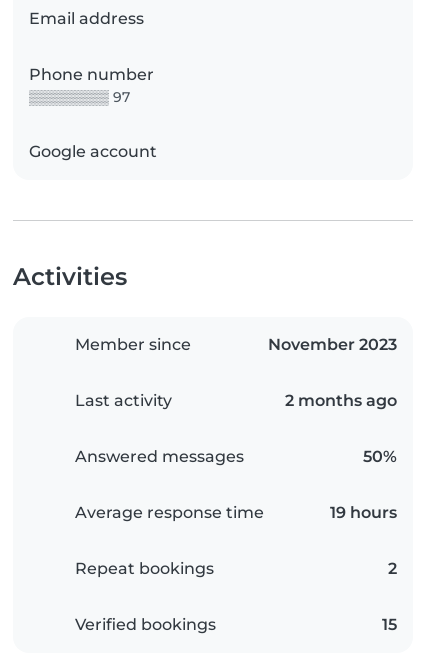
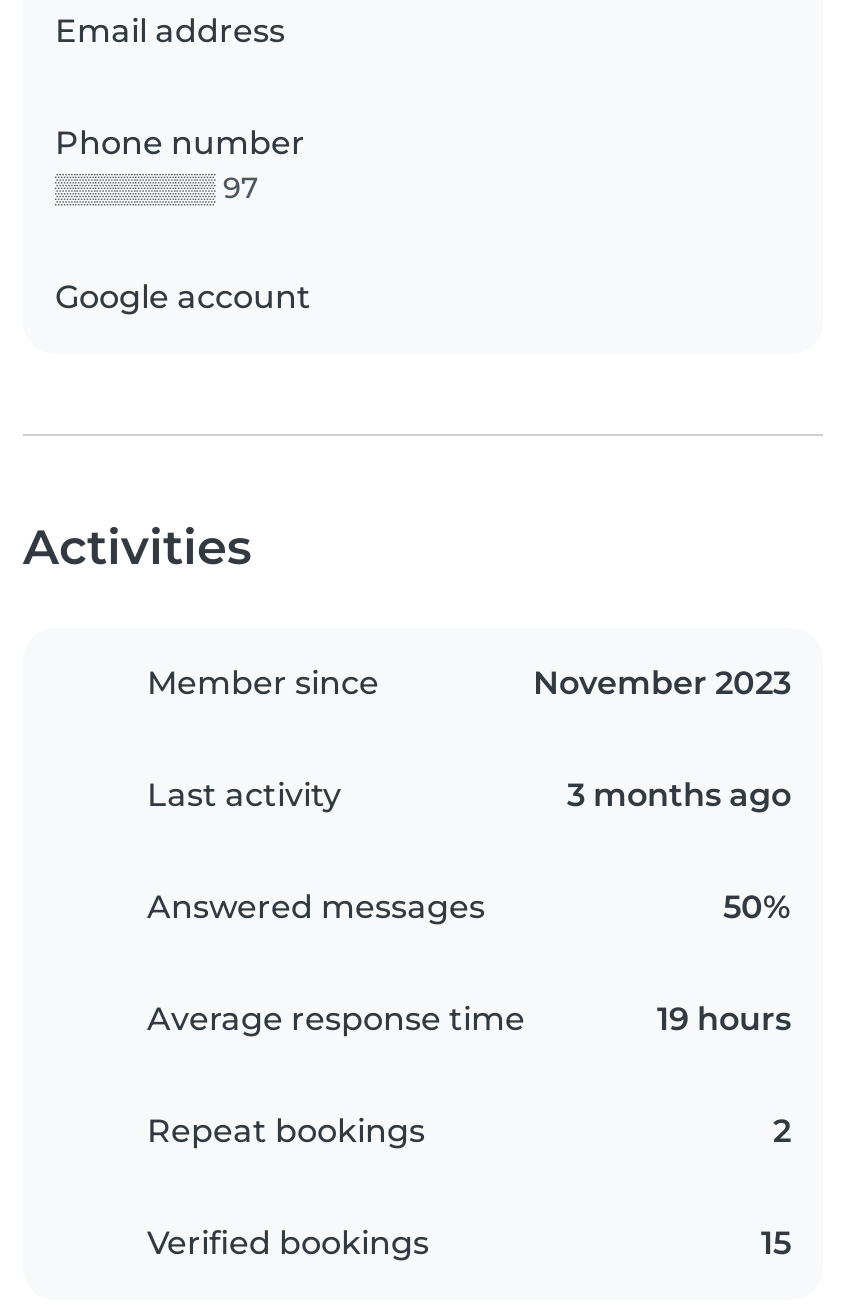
[285,391,397,410] 2 months ago -> [567,776,791,814] 3 months ago

